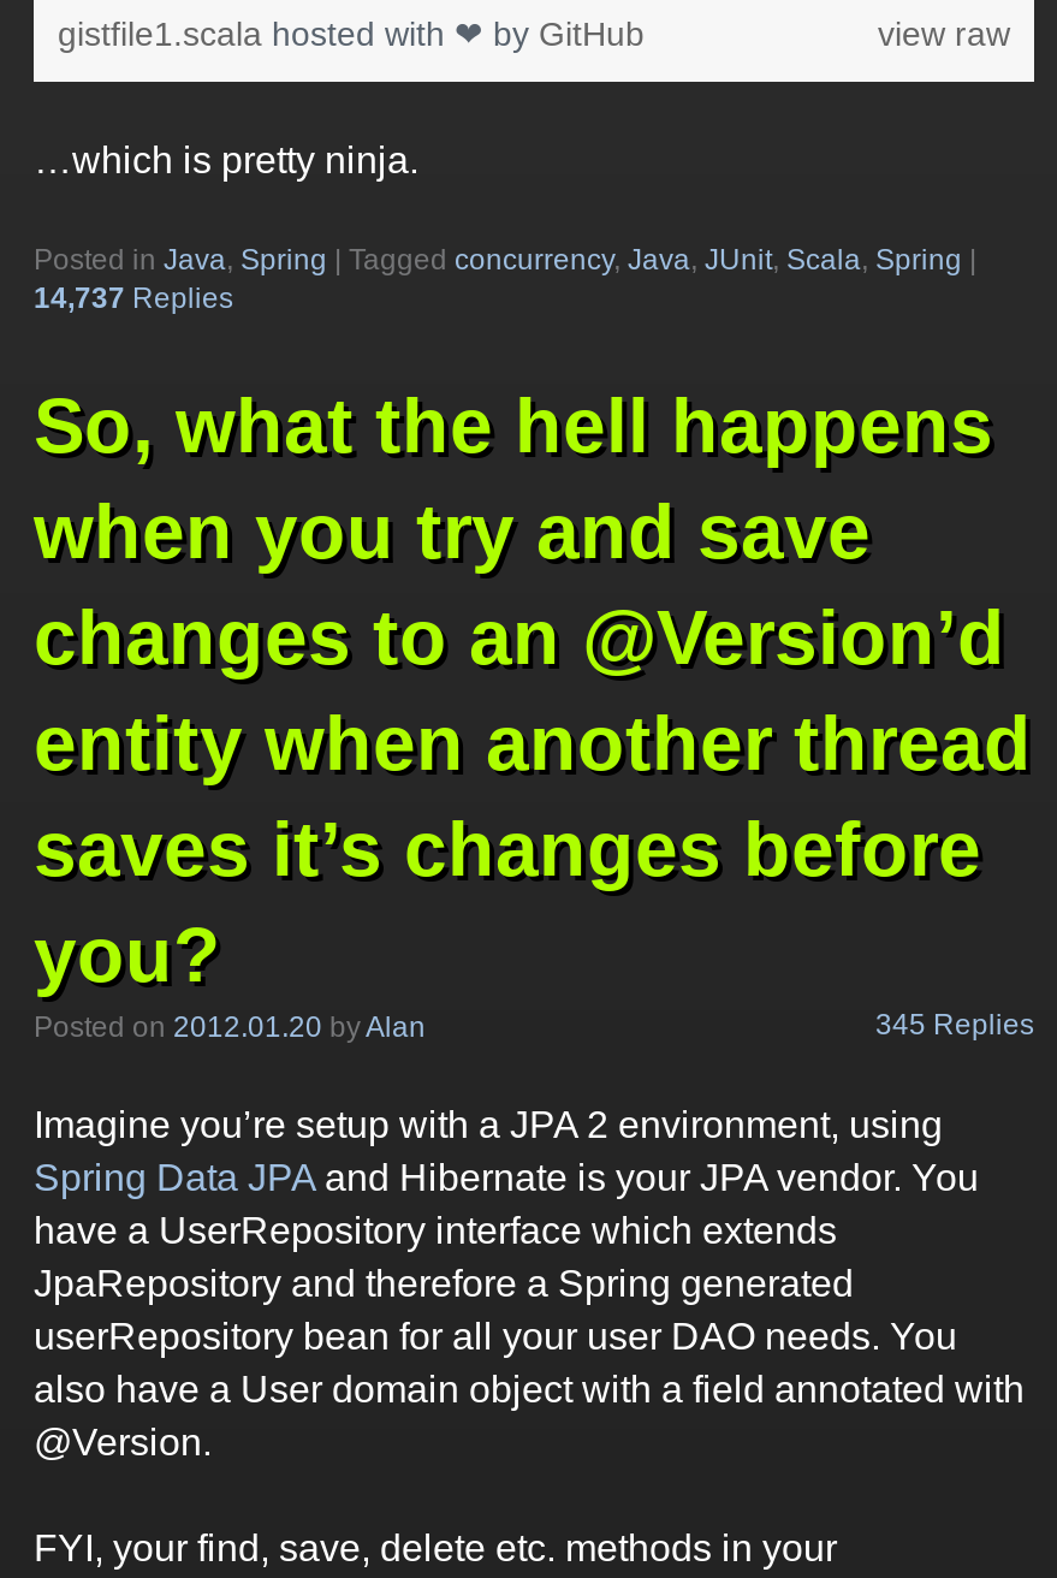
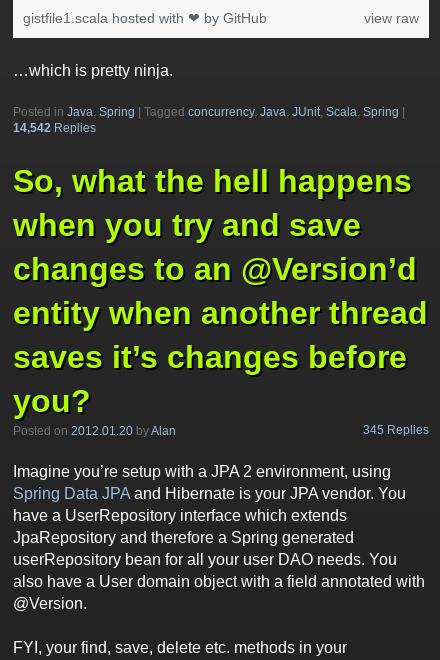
[34,282,233,316] 14,737 Replies -> [13,121,96,135] 14,542 Replies

